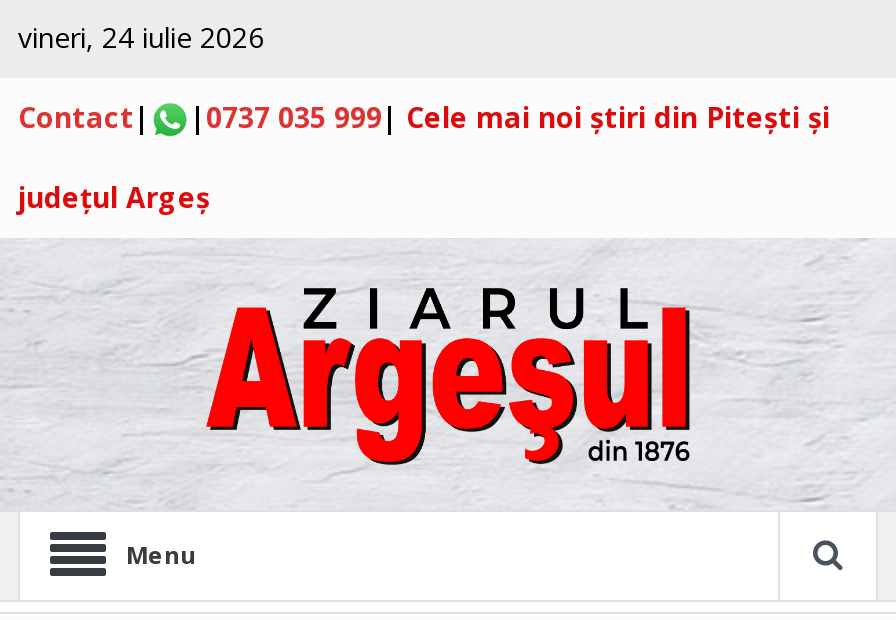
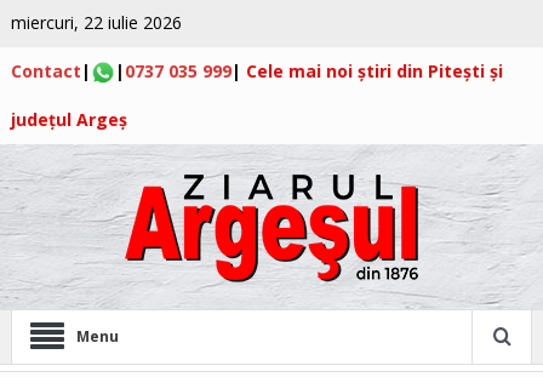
[18,18,264,56] vineri, 24 iulie 2026 -> [11,11,182,34] miercuri, 22 iulie 2026

